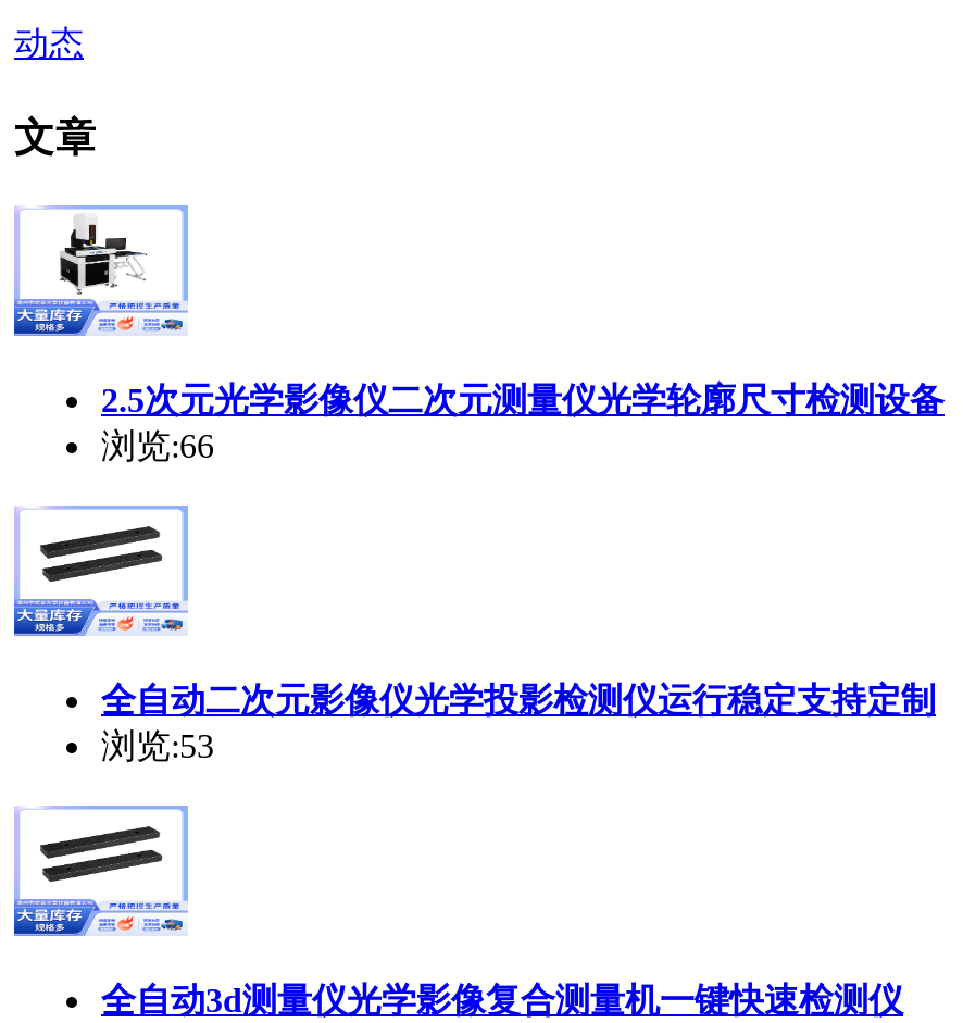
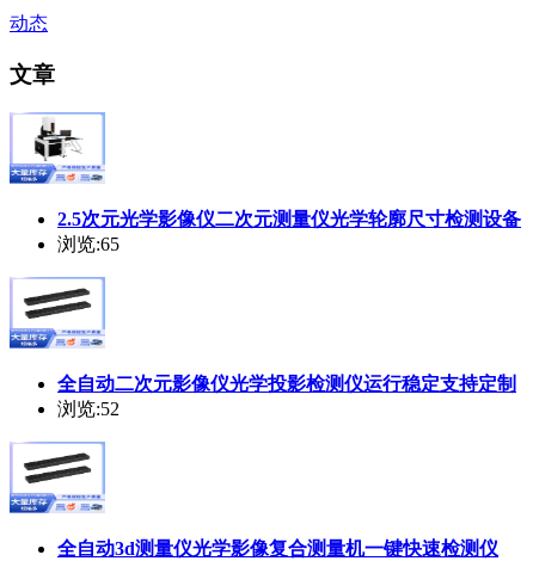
[101,428,214,465] 浏览:66 -> [57,234,120,254] 浏览:65
[101,728,214,765] 浏览:53 -> [57,399,120,419] 浏览:52

